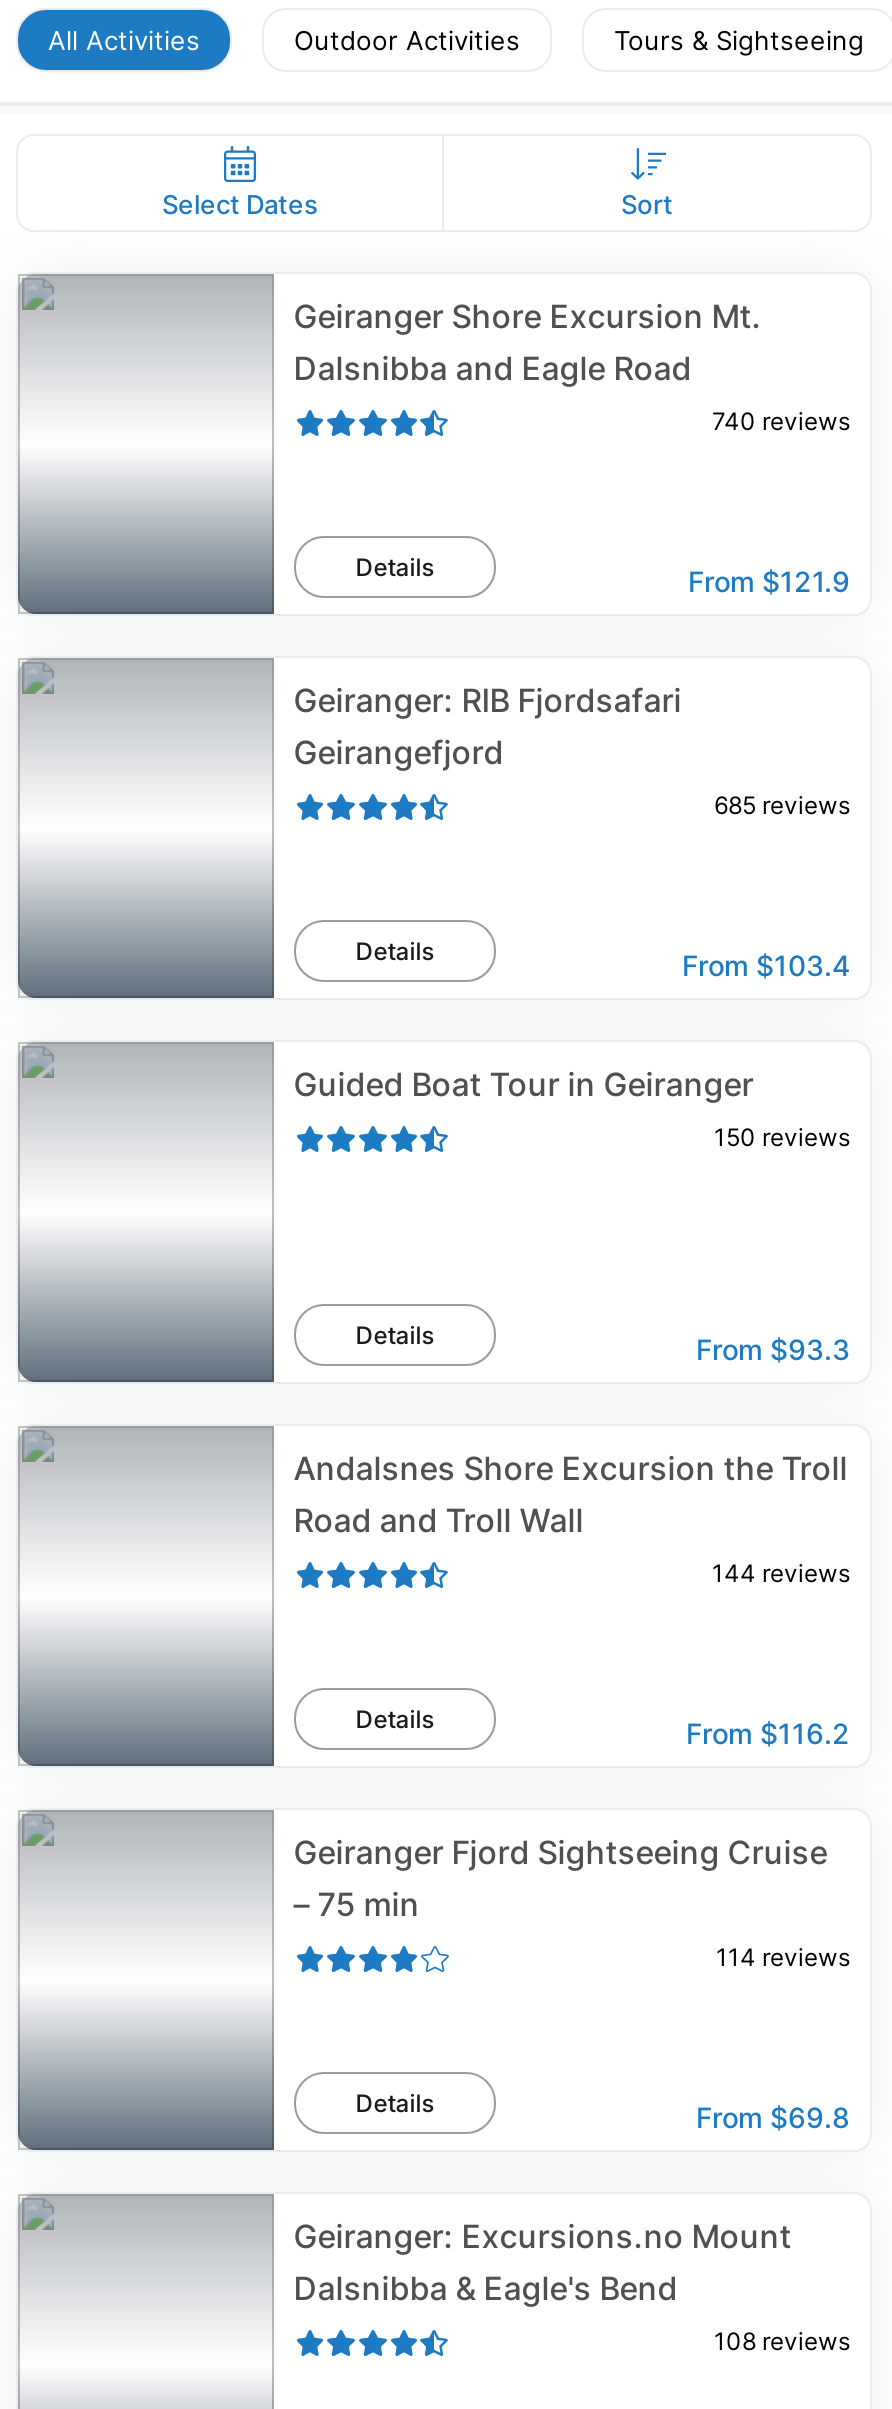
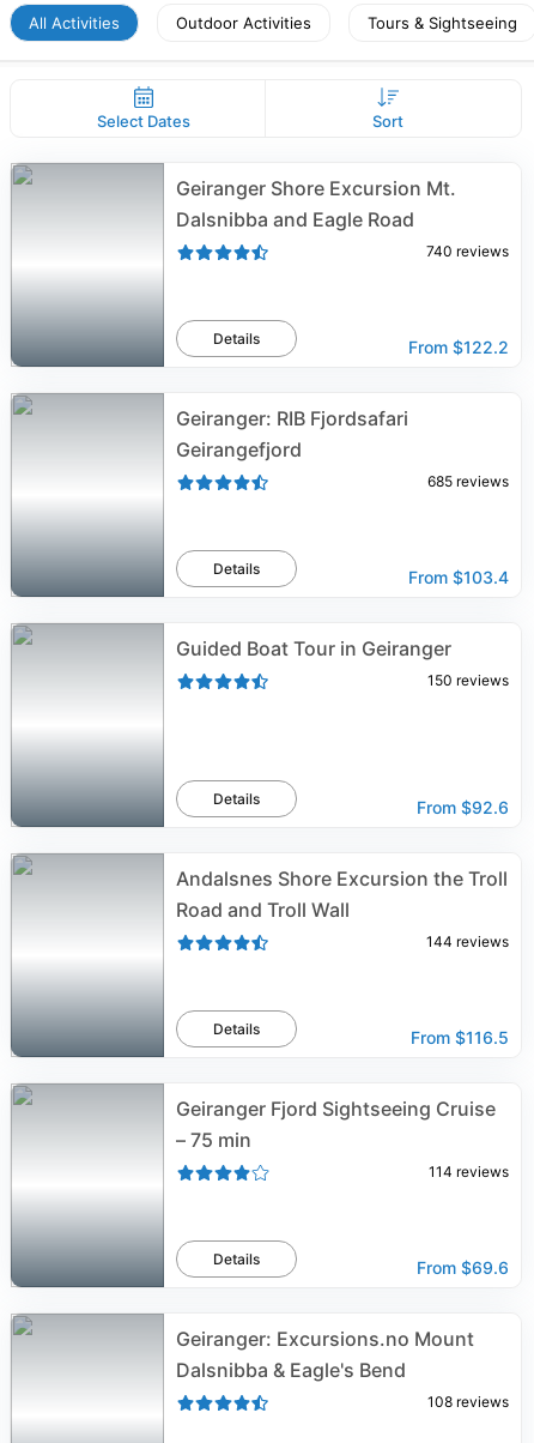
[688,564,850,598] From $121.9 -> [408,337,509,357] From $122.2
[696,1332,850,1366] From $93.3 -> [417,797,509,817] From $92.6
[686,1716,850,1750] From $116.2 -> [411,1027,509,1047] From $116.5
[696,2100,850,2134] From $69.8 -> [417,1257,509,1278] From $69.6

